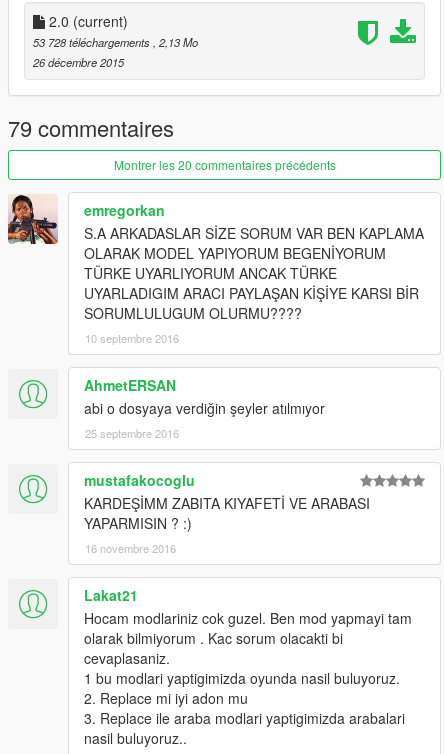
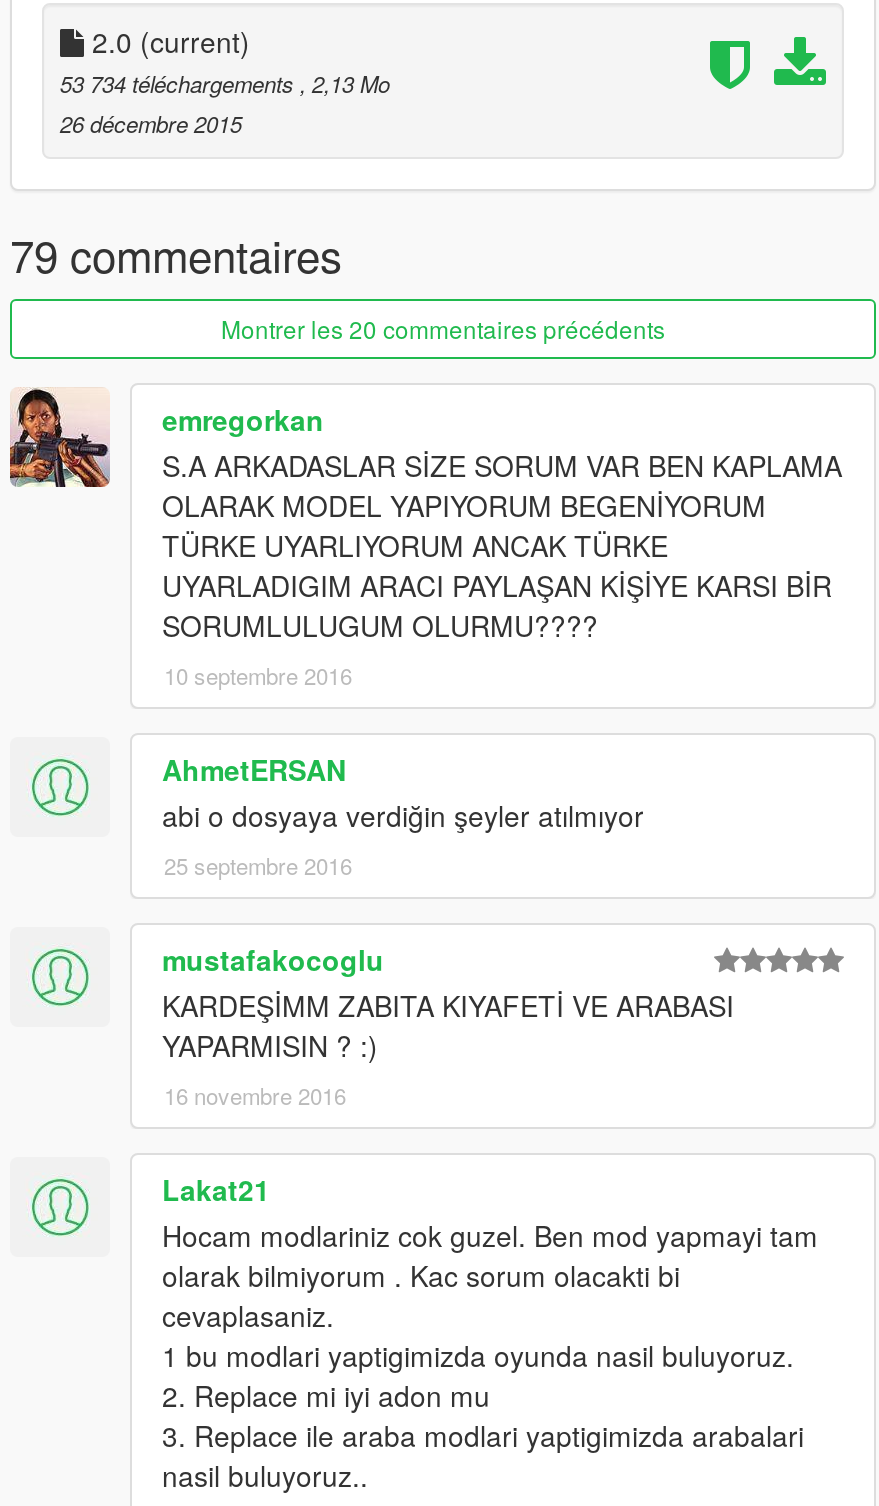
[33,34,198,50] 53 728 téléchargements, 2,13 Mo -> [60,68,390,100] 53 734 téléchargements, 2,13 Mo

